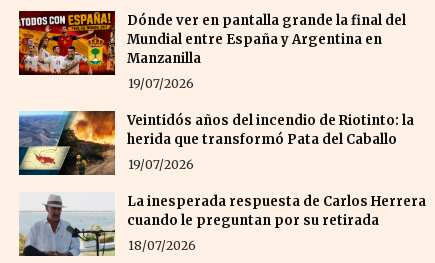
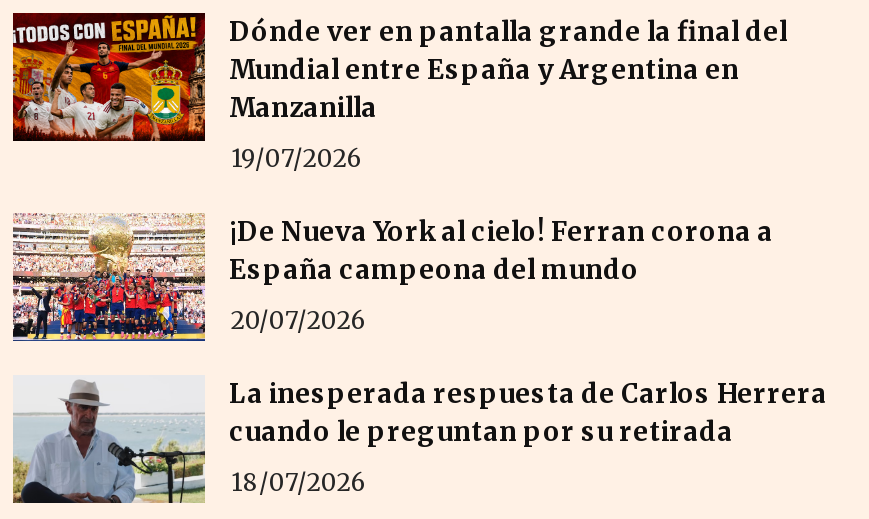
[18,110,414,175] [image] | Veintidós años del incendio de Riotinto: la | herida que transformó Pata del Caballo -> [11,213,773,343] [image] | ¡De Nueva York al cielo! Ferran corona a | España campeona del mundo
[128,157,194,172] 19/07/2026 -> [231,305,367,335] 20/07/2026

